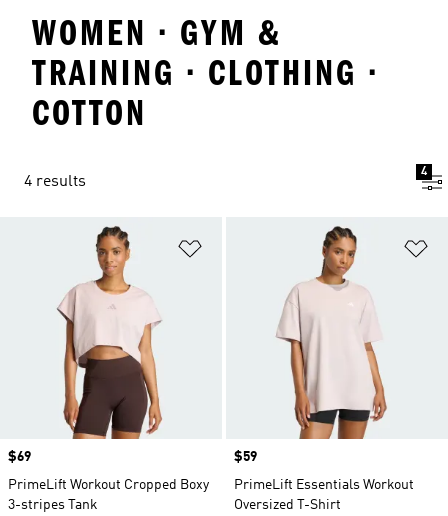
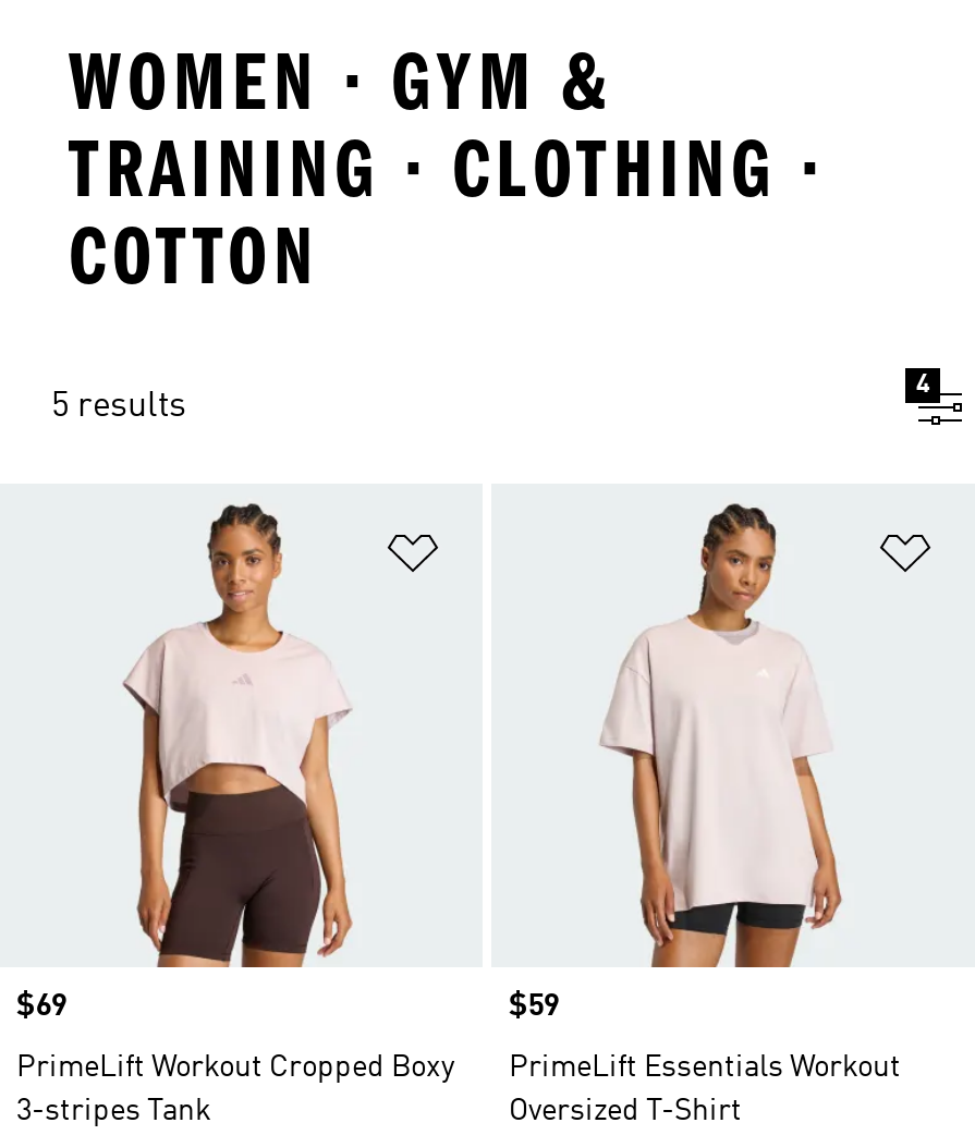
[24,174,86,190] 4 results -> [51,390,186,425] 5 results

